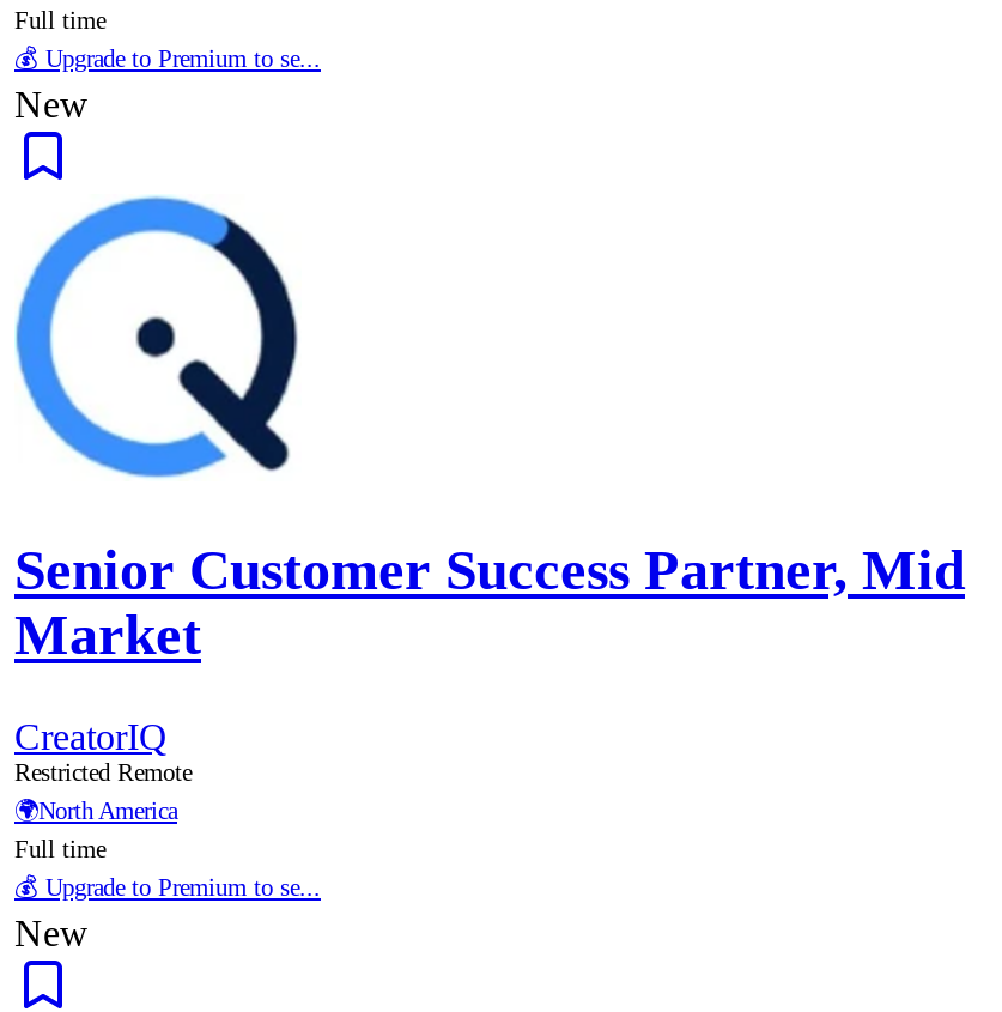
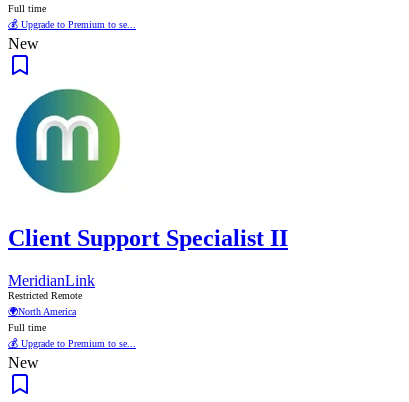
[14,194,965,666] [image] | Senior Customer Success Partner, Mid | Market -> [8,88,288,251] [image] | Client Support Specialist II
[14,716,168,756] CreatorIQ -> [8,272,95,289] MeridianLink

